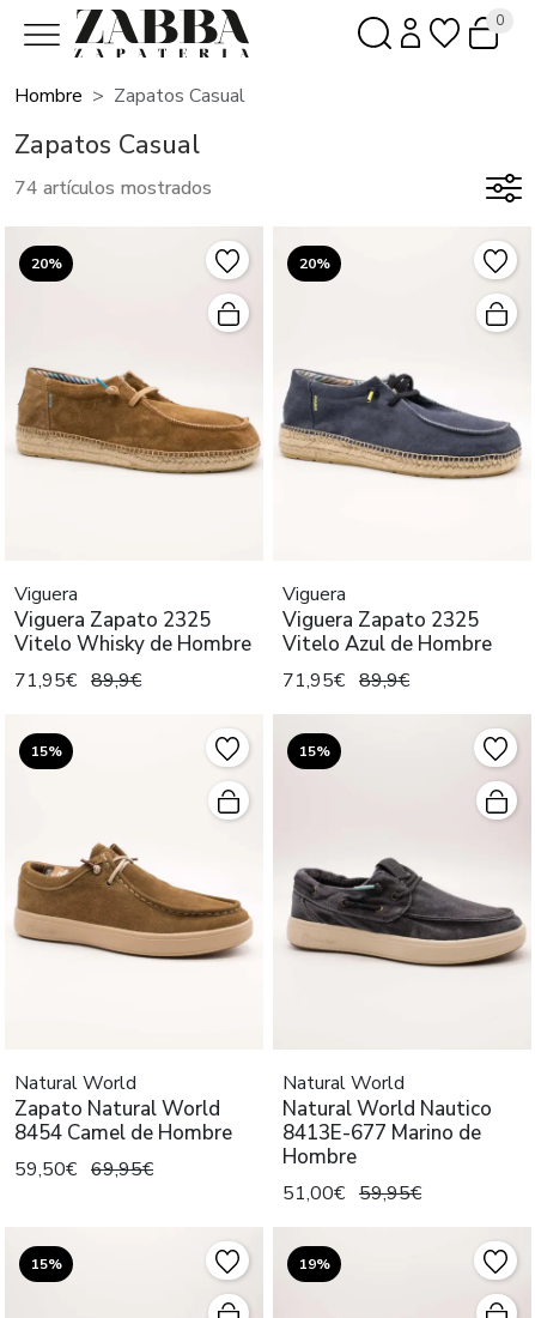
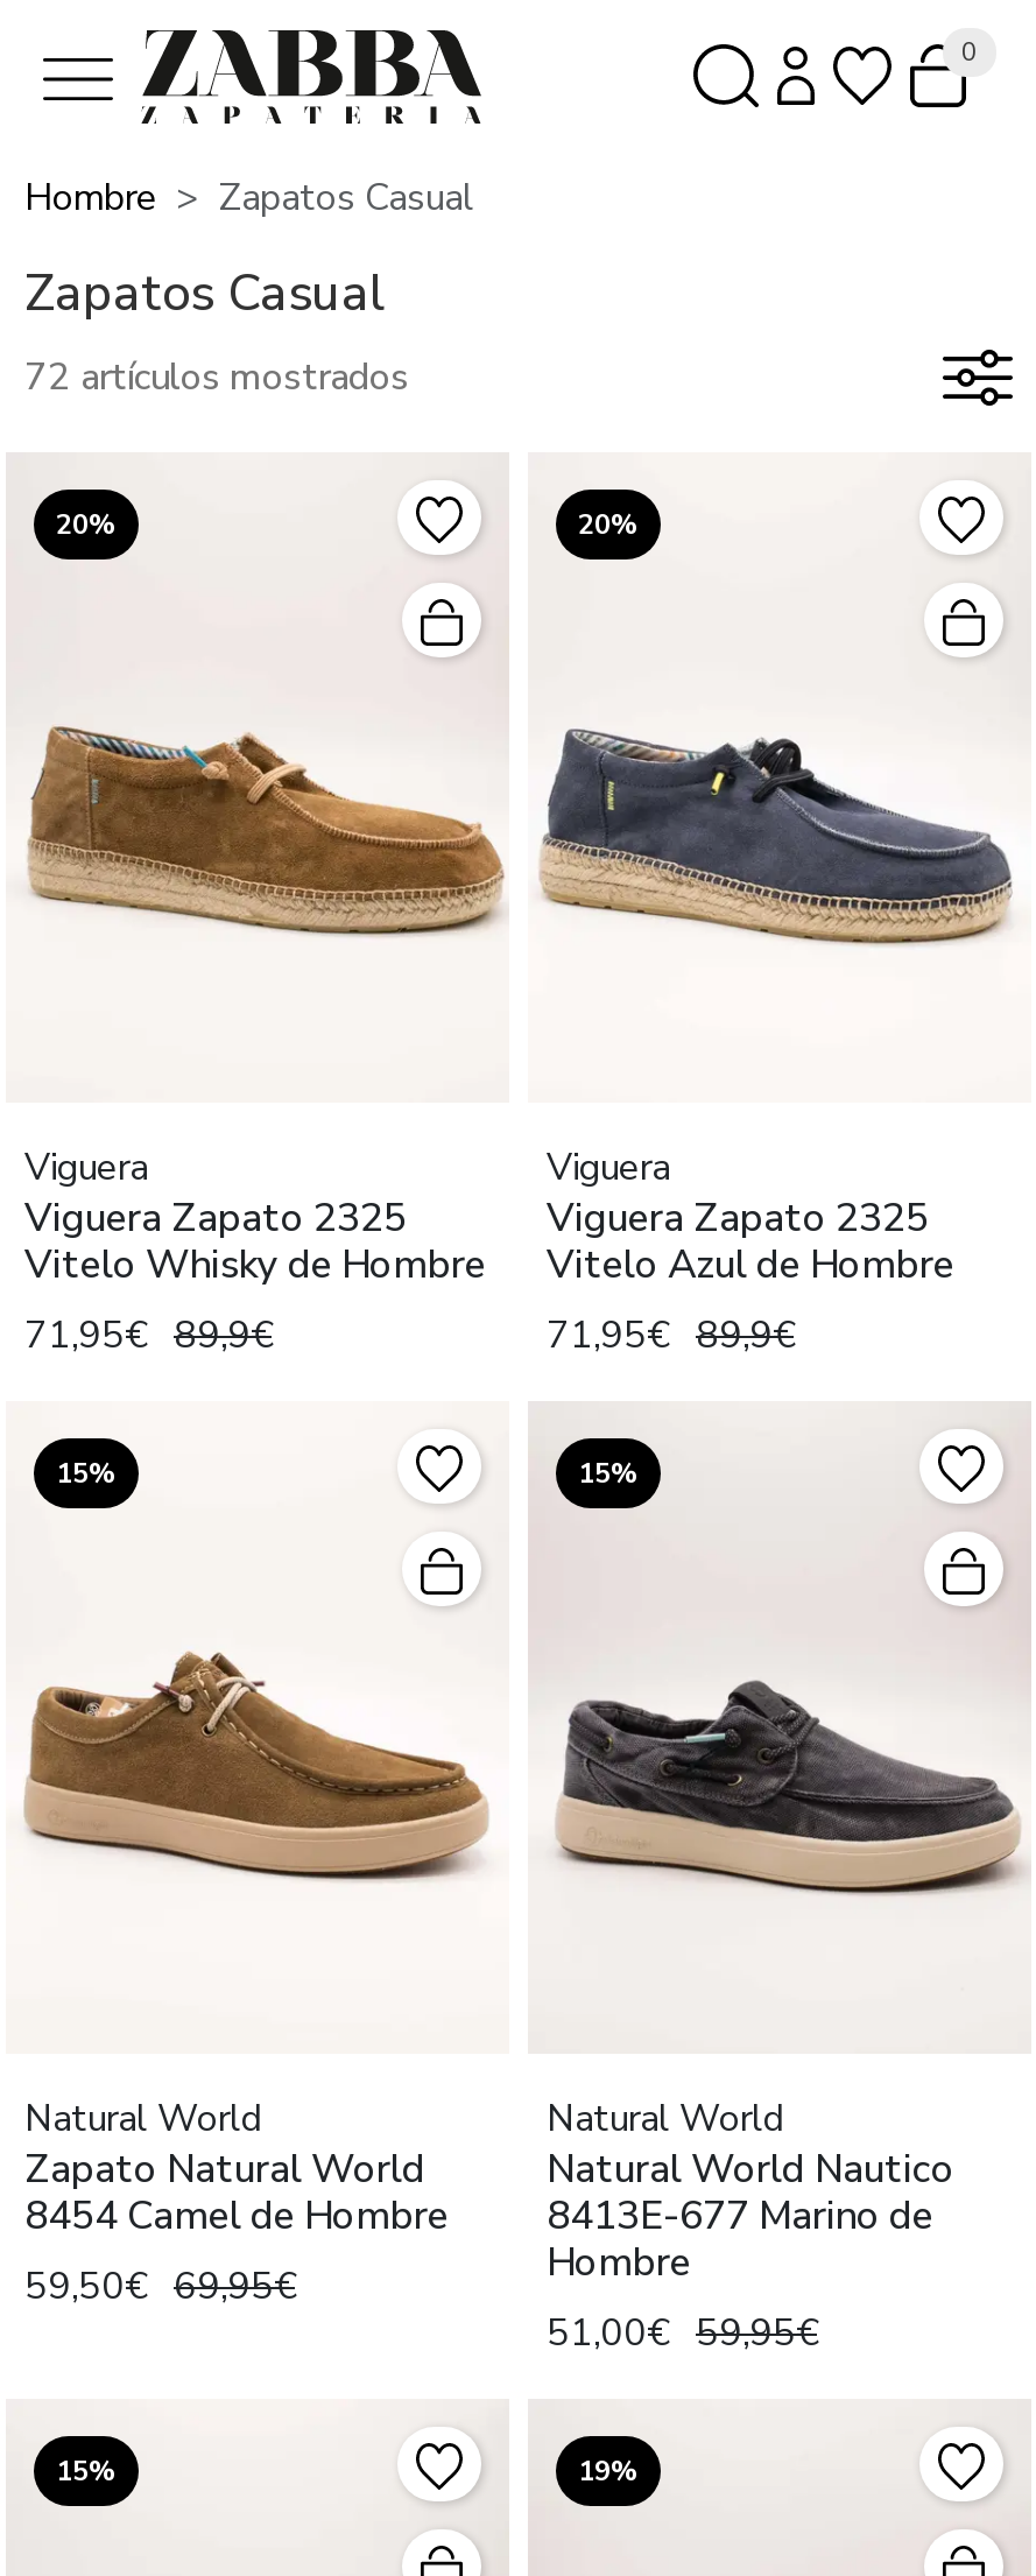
[14,175,212,201] 74 artículos mostrados -> [24,352,409,403] 72 artículos mostrados

